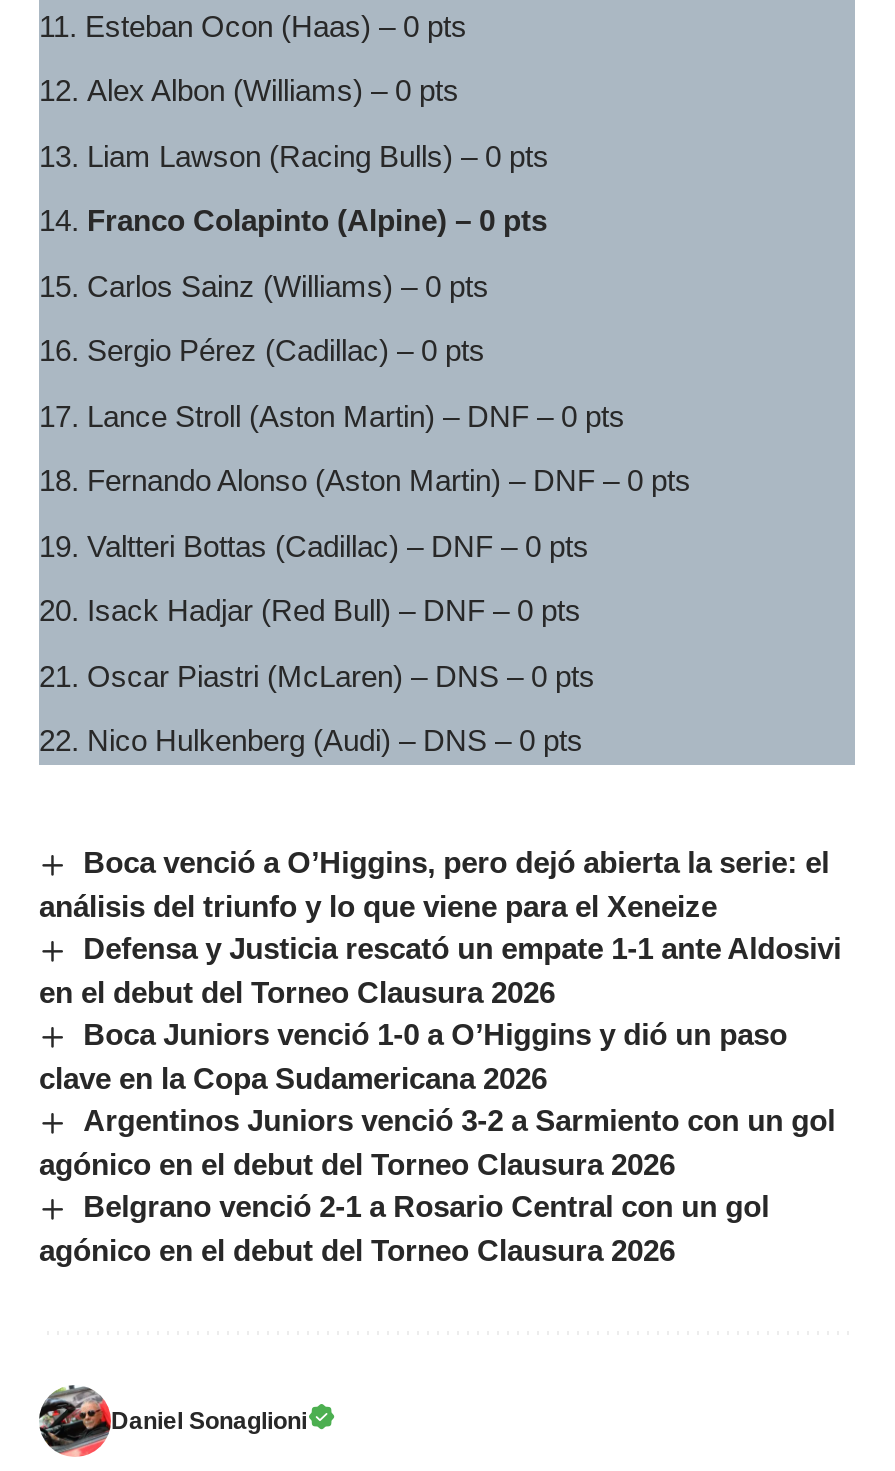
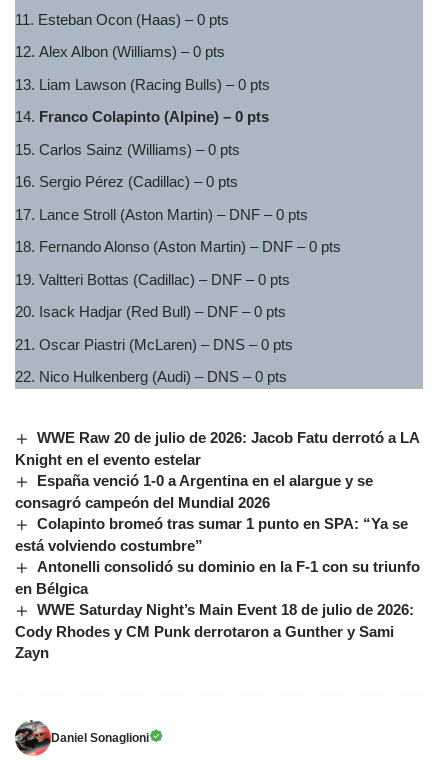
[39,845,841,1267] Boca venció a O’Higgins, pero dejó abierta la serie: el | análisis del triunfo y lo que viene para el Xeneize | Defensa y Justicia rescató un empate 1-1 ante Aldosivi | en el debut del Torneo Clausura 2026 | Boca Juniors venció 1-0 a O’Higgins y dió un paso | clave en la Copa Sudamericana 2026 | Argentinos Juniors venció 3-2 a Sarmiento con un gol | agónico en el debut del Torneo Clausura 2026 | Belgrano venció 2-1 a Rosario Central con un gol | agónico en el debut del Torneo Clausura 2026 -> [15,429,420,661] WWE Raw 20 de julio de 2026: Jacob Fatu derrotó a LA | Knight en el evento estelar | España venció 1-0 a Argentina en el alargue y se | consagró campeón del Mundial 2026 | Colapinto bromeó tras sumar 1 punto en SPA: “Ya se | está volviendo costumbre” | Antonelli consolidó su dominio en la F-1 con su triunfo | en Bélgica | WWE Saturday Night’s Main Event 18 de julio de 2026: | Cody Rhodes y CM Punk derrotaron a Gunther y Sami | Zayn

